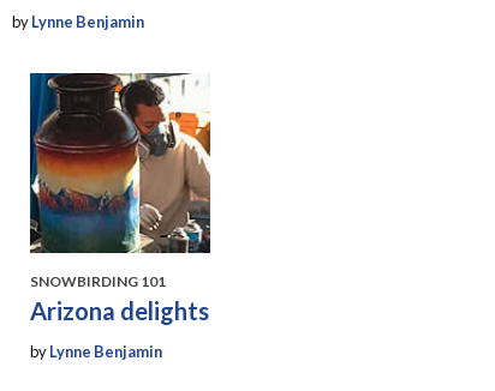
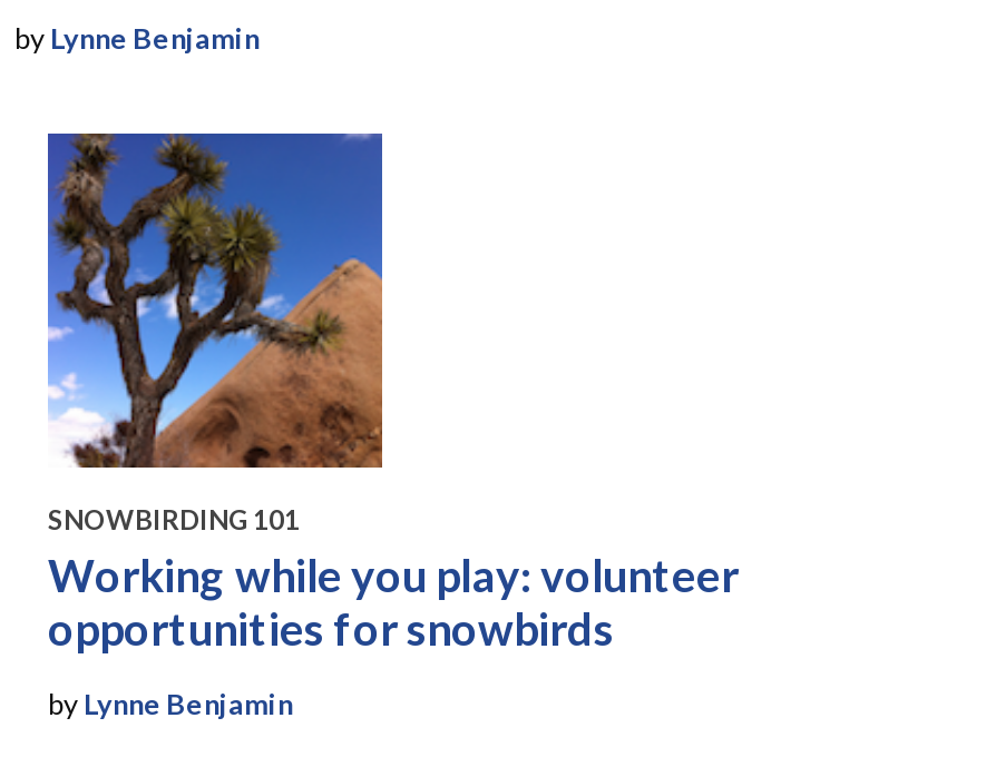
[29,72,211,325] [image] | Arizona delights -> [46,131,739,655] [image] | Working while you play: volunteer | opportunities for snowbirds

